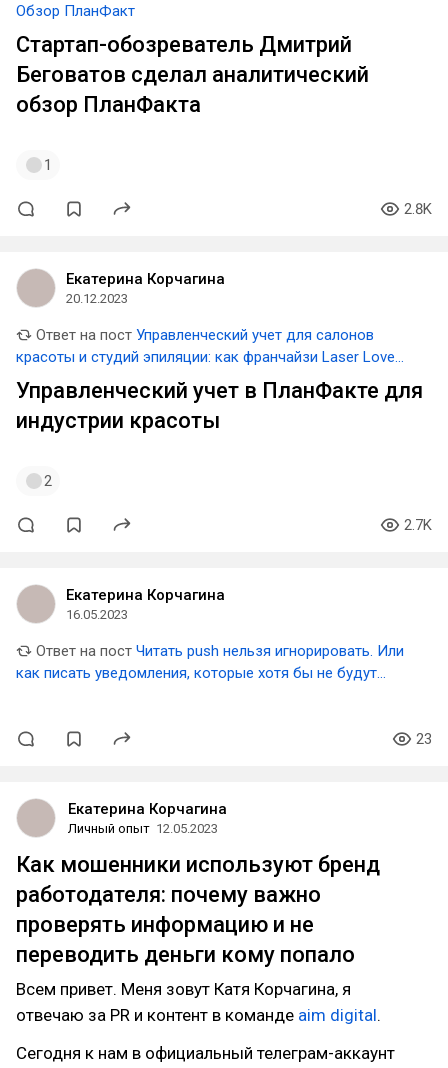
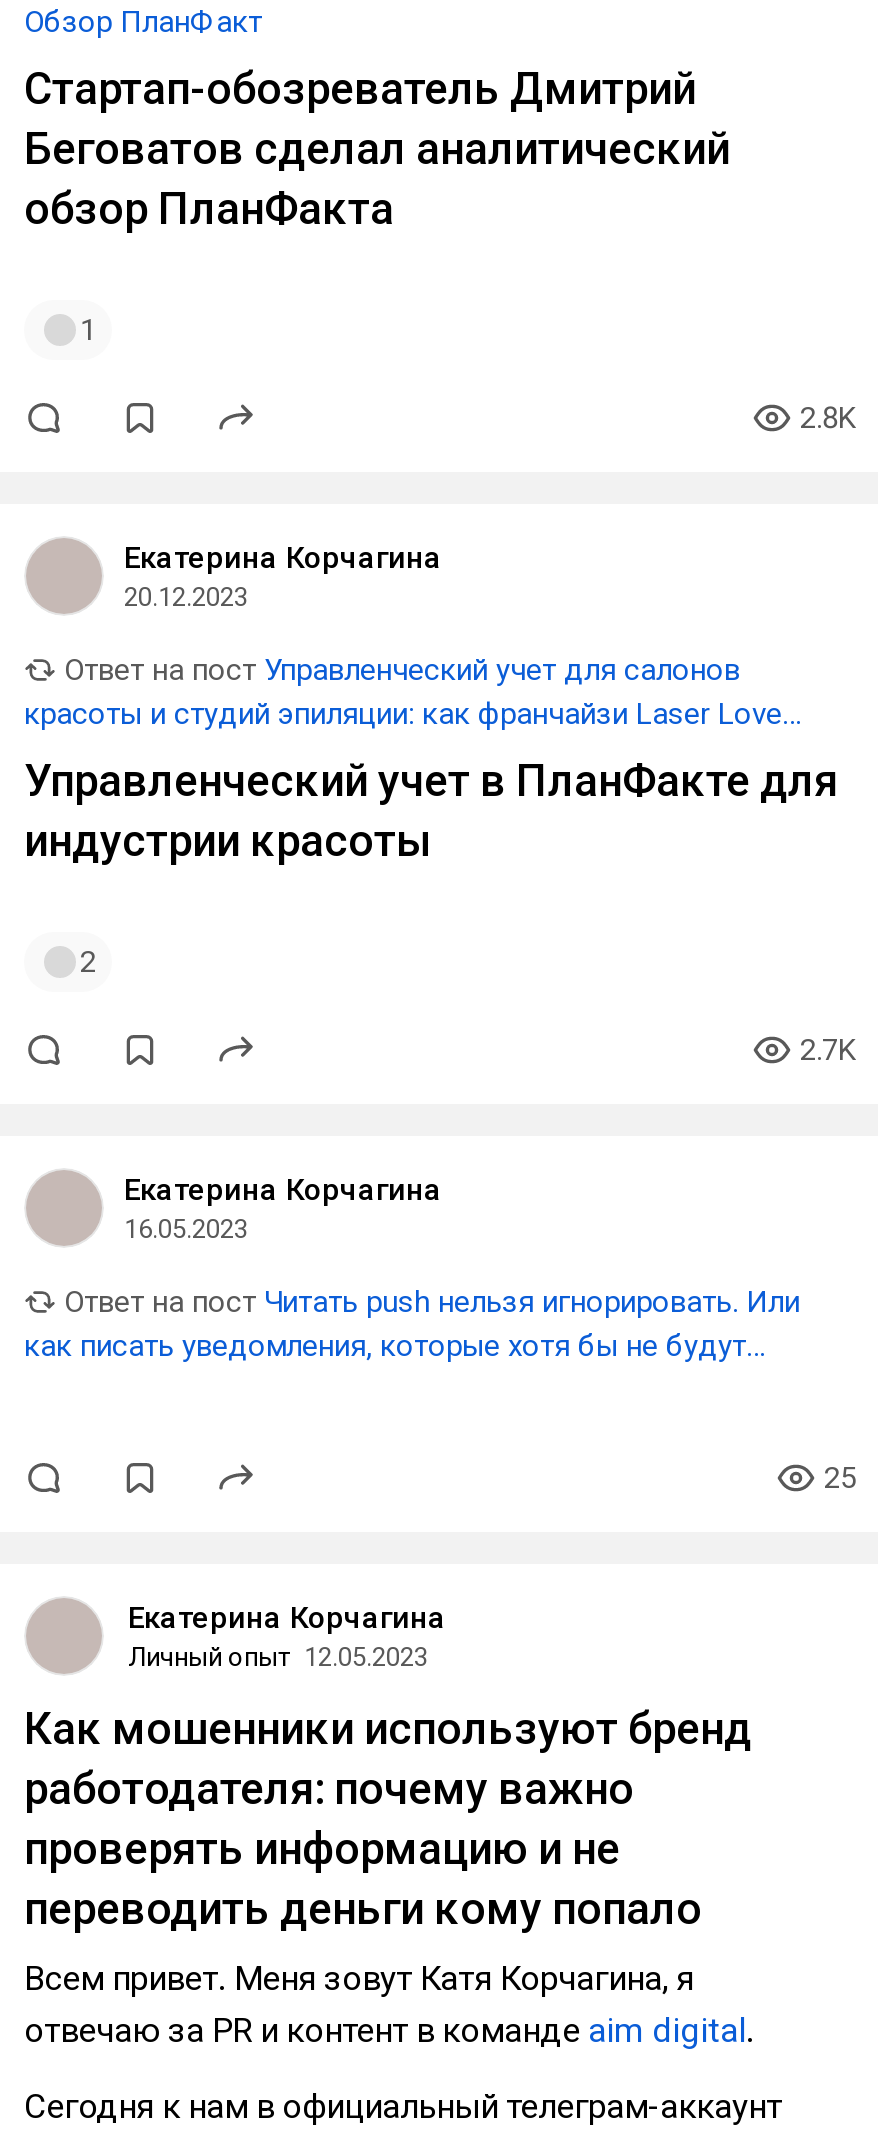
[416,730,432,748] 23 -> [824,1460,856,1496] 25

